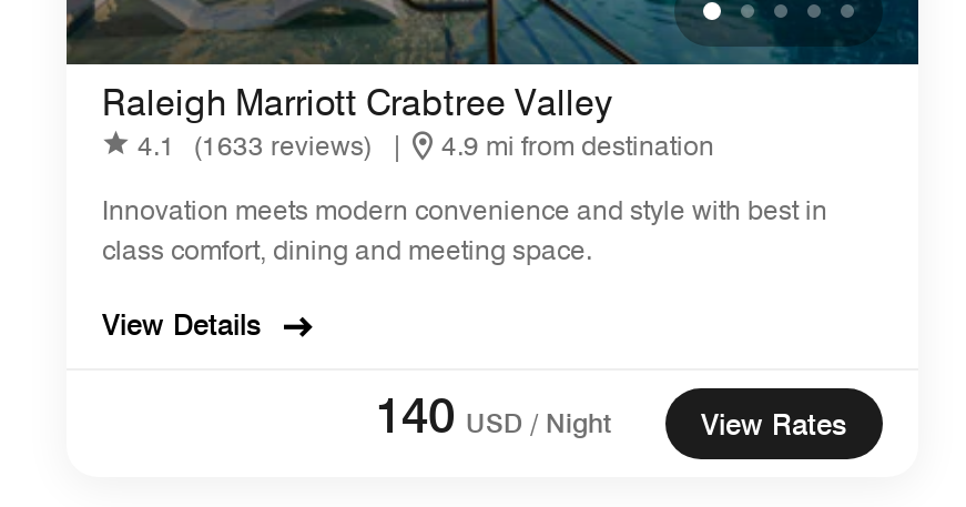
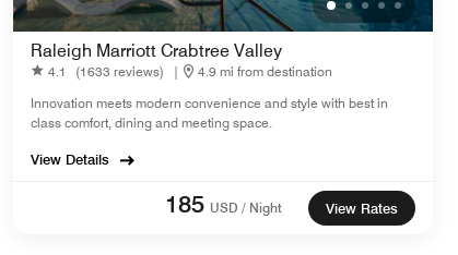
[375,386,612,444] 140 USD / Night -> [165,190,282,218] 185 USD / Night

